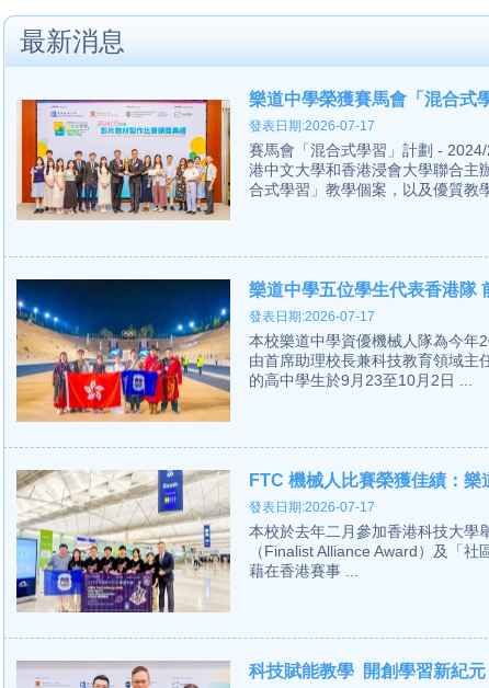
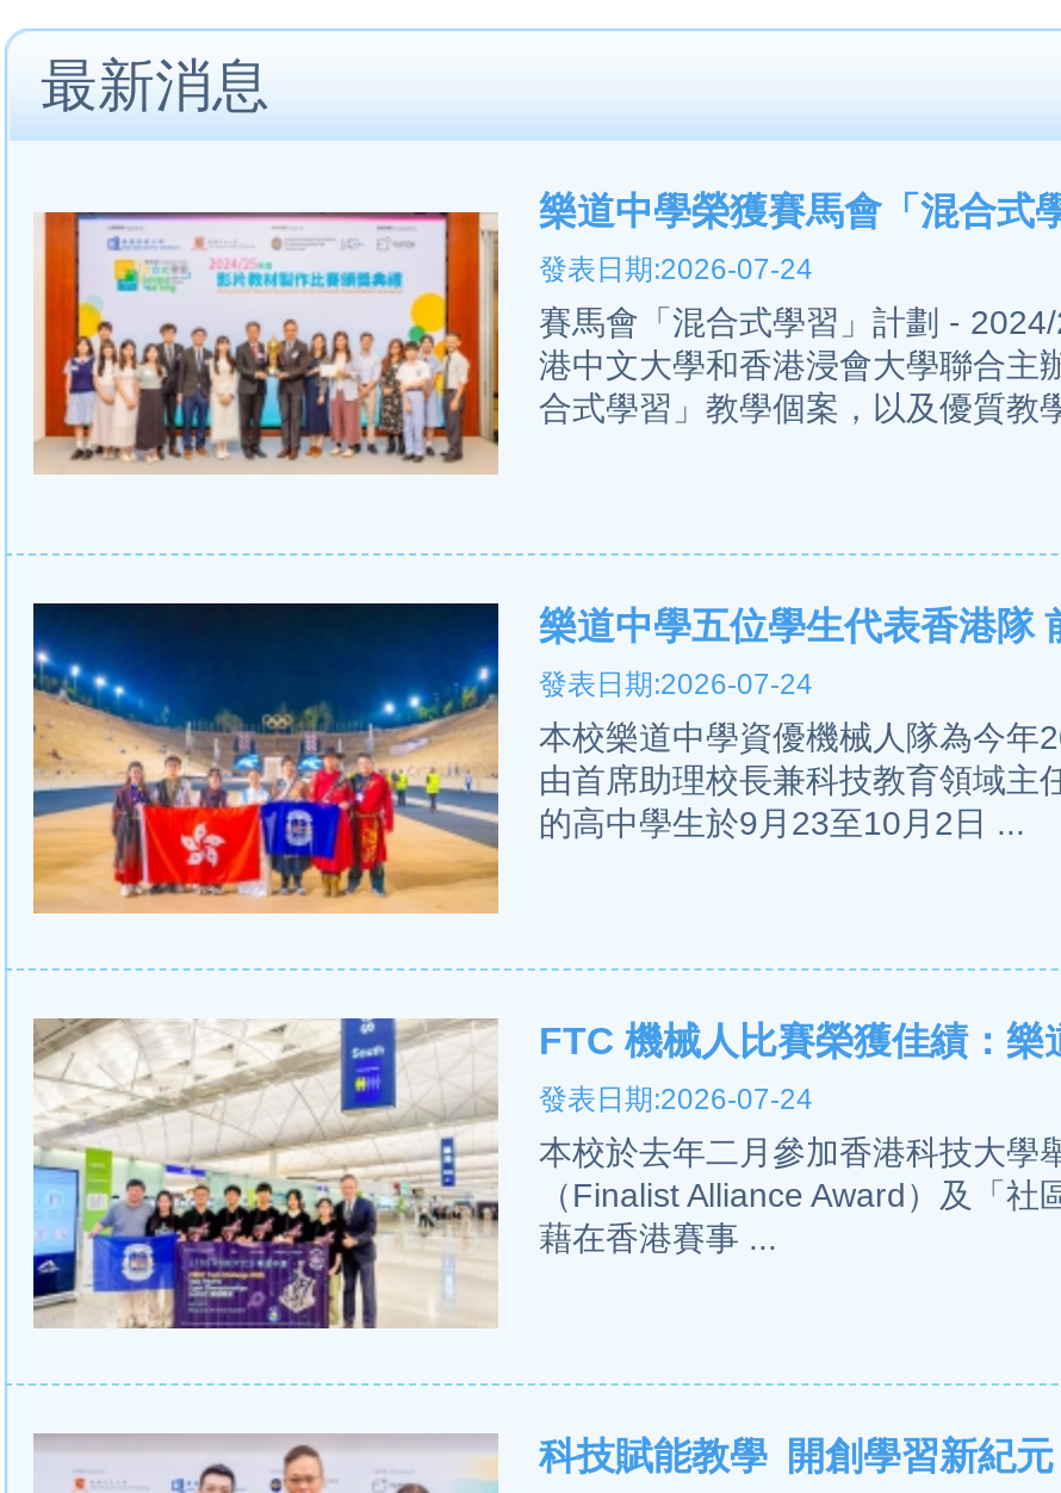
[249,118,375,134] 發表日期:2026-07-17 -> [539,253,813,286] 發表日期:2026-07-24
[249,309,375,324] 發表日期:2026-07-17 -> [539,668,813,701] 發表日期:2026-07-24
[249,500,375,515] 發表日期:2026-07-17 -> [539,1083,813,1116] 發表日期:2026-07-24

